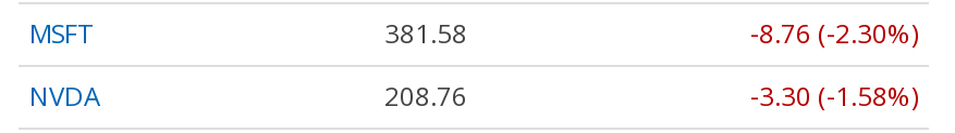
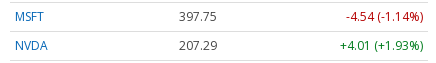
[384,14,467,51] 381.58 -> [179,8,217,25] 397.75
[750,14,918,51] -8.76 (-2.30%) -> [346,8,423,25] -4.54 (-1.14%)
[384,77,467,114] 208.76 -> [179,37,217,54] 207.29
[750,77,918,114] -3.30 (-1.58%) -> [340,37,423,54] +4.01 (+1.93%)

